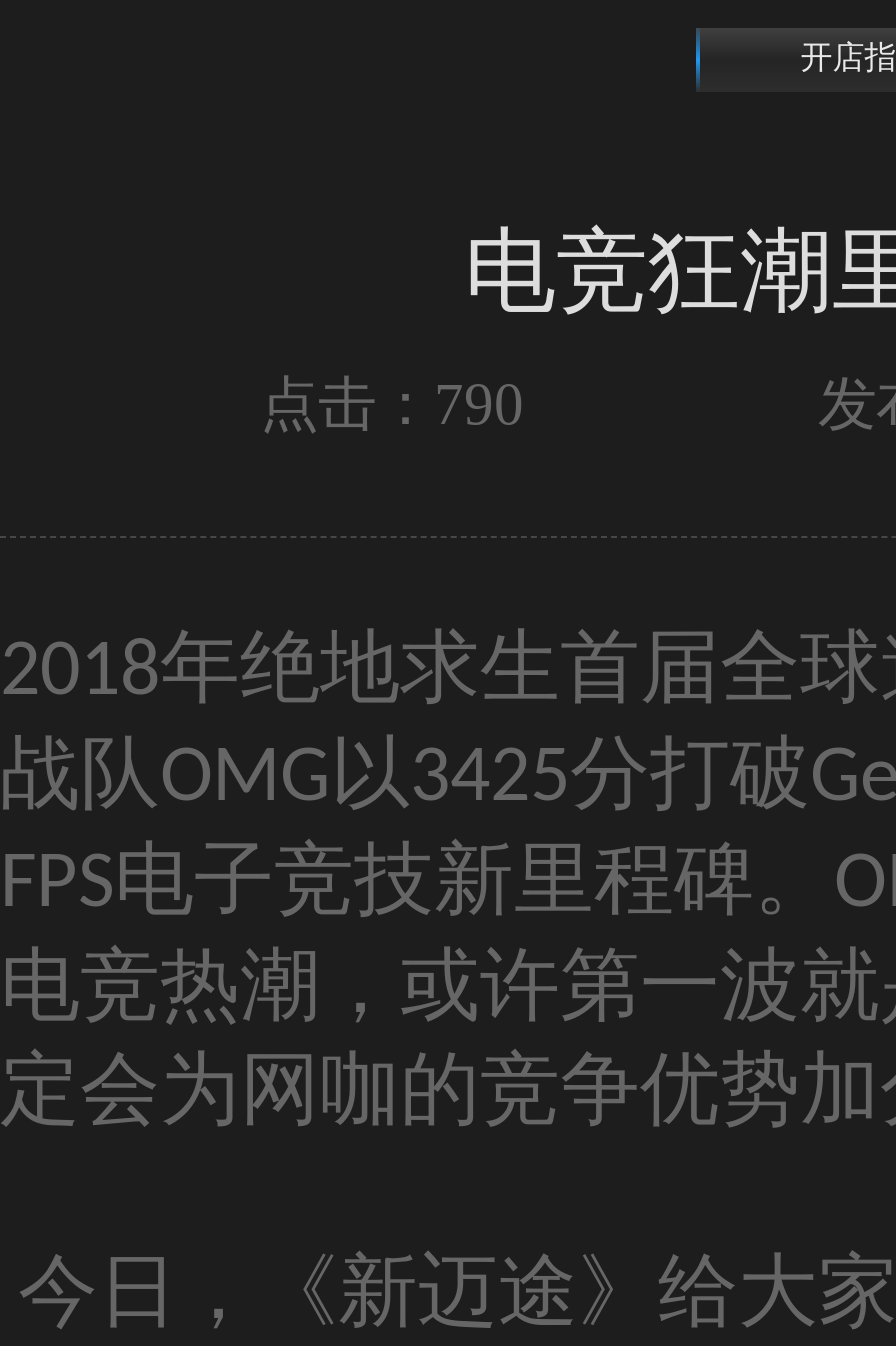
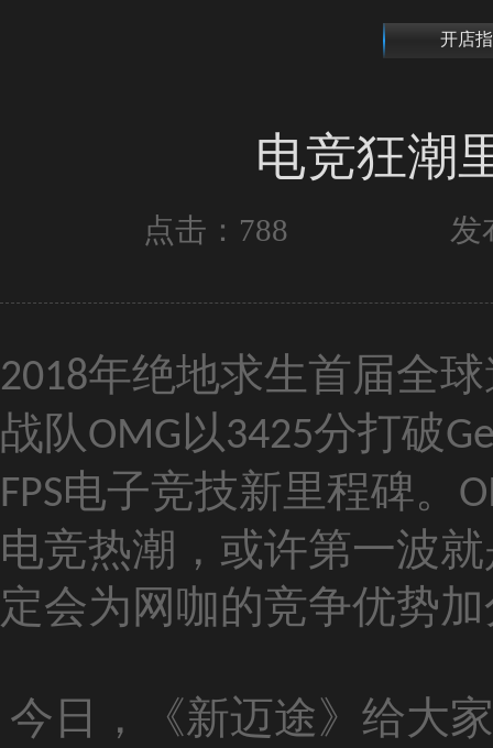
[260,373,524,437] 点击：790 -> [143,213,288,248] 点击：788

